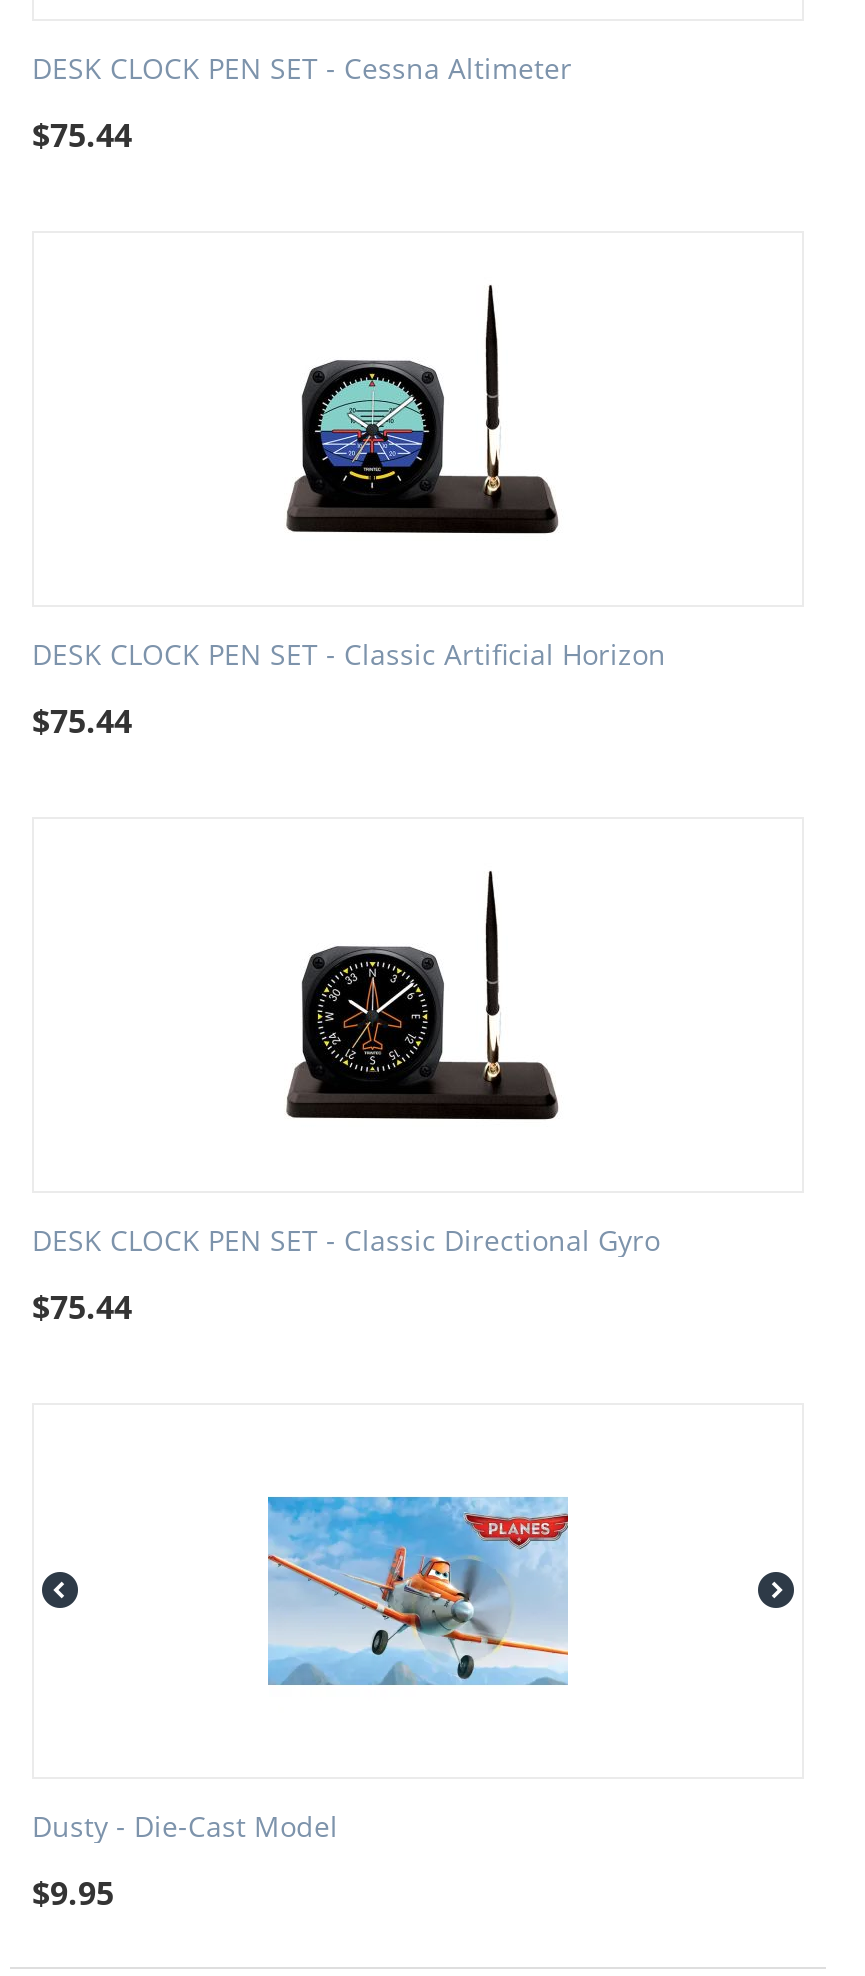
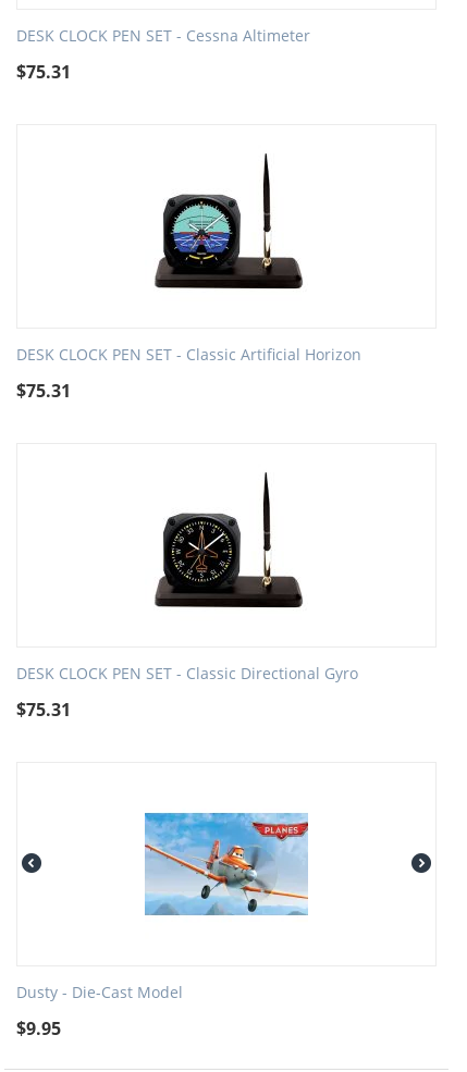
[32,114,132,158] $75.44 -> [16,60,71,84] $75.31
[32,700,132,744] $75.44 -> [16,379,71,403] $75.31
[32,1286,132,1330] $75.44 -> [16,698,71,722] $75.31

